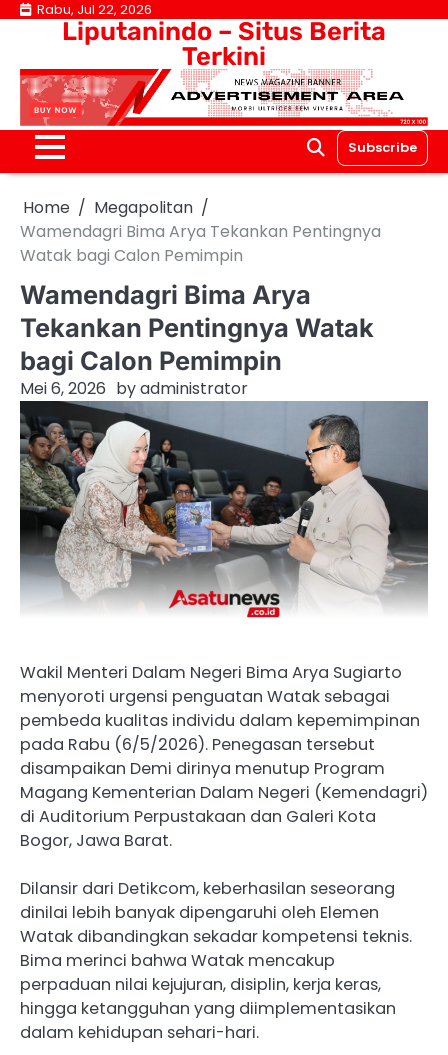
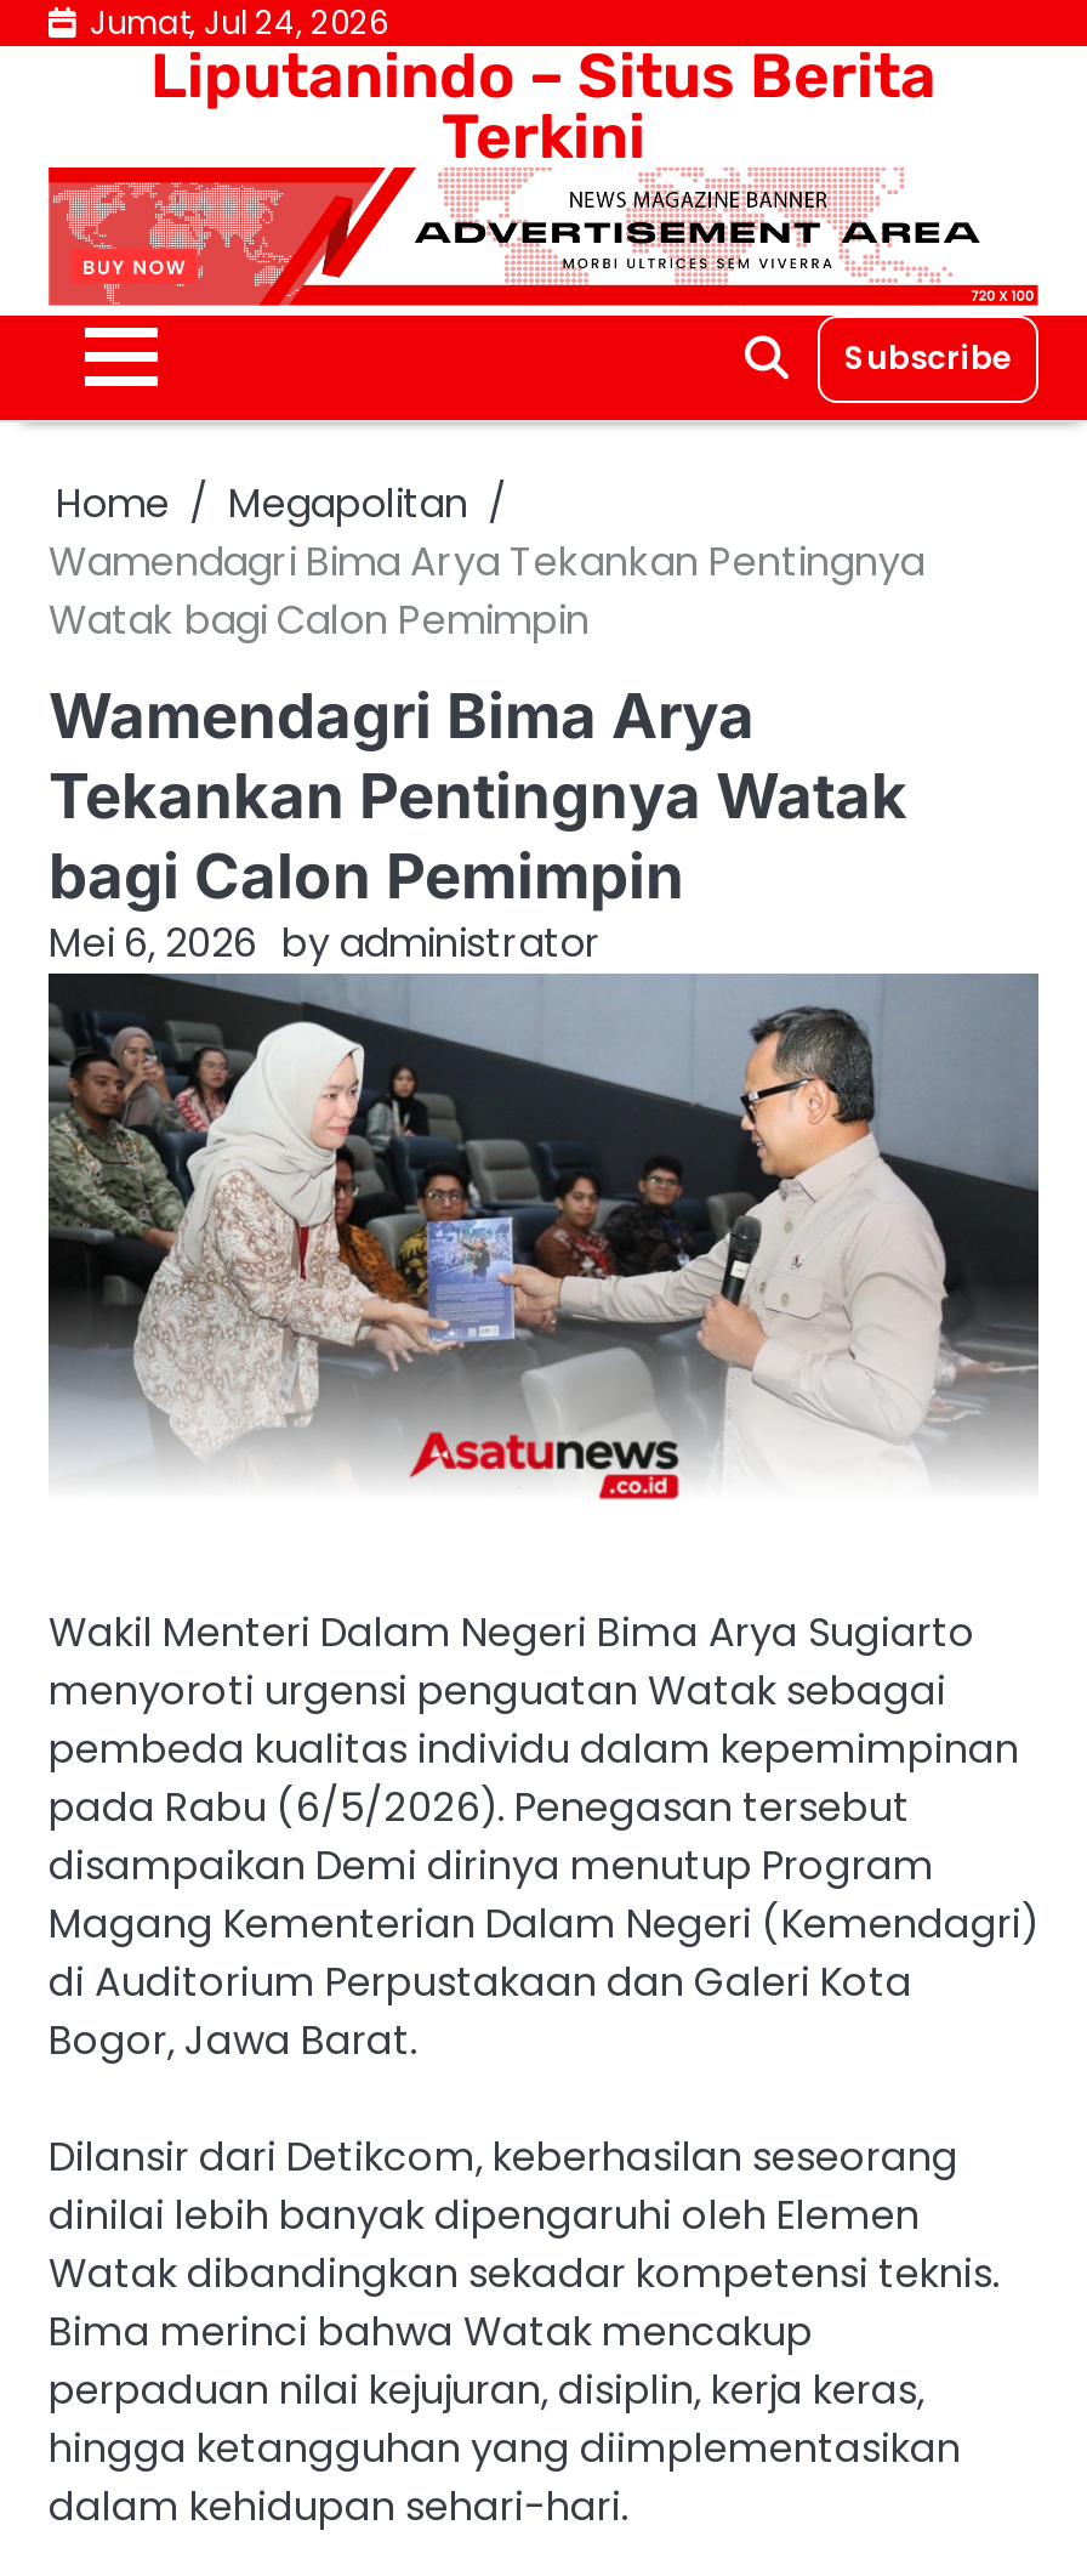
[37,0,152,19] Rabu, Jul 22, 2026 -> [90,0,388,46] Jumat, Jul 24, 2026

